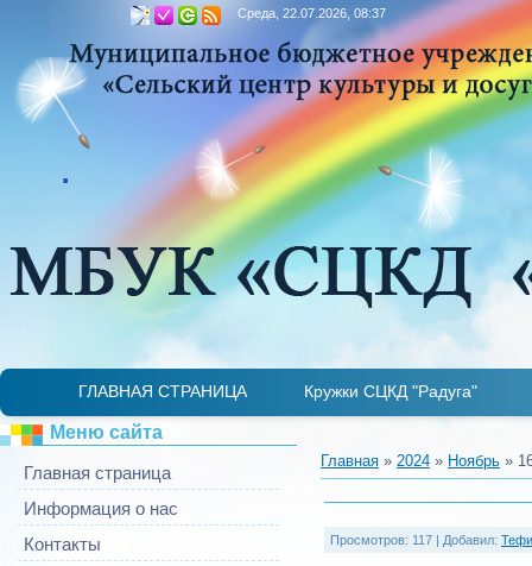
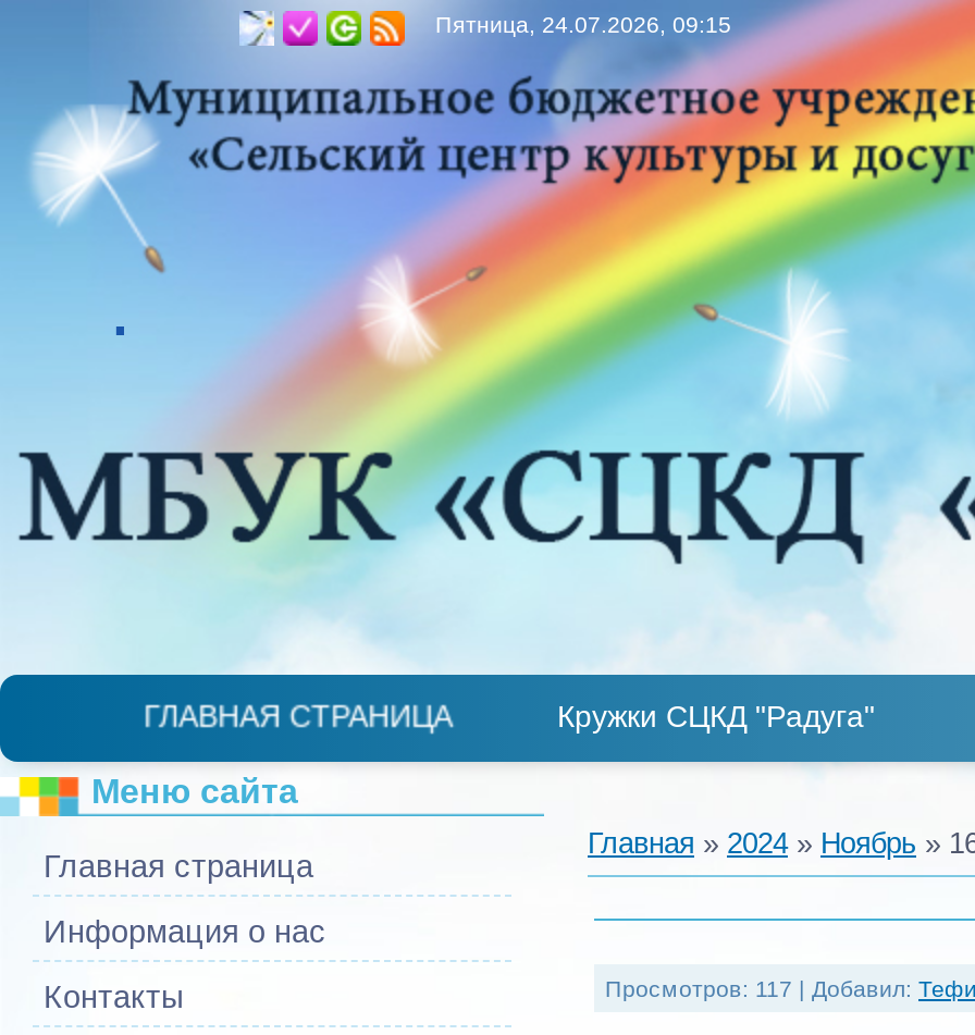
[237,6,386,20] Среда, 22.07.2026, 08:37 -> [435,11,731,37] Пятница, 24.07.2026, 09:15

